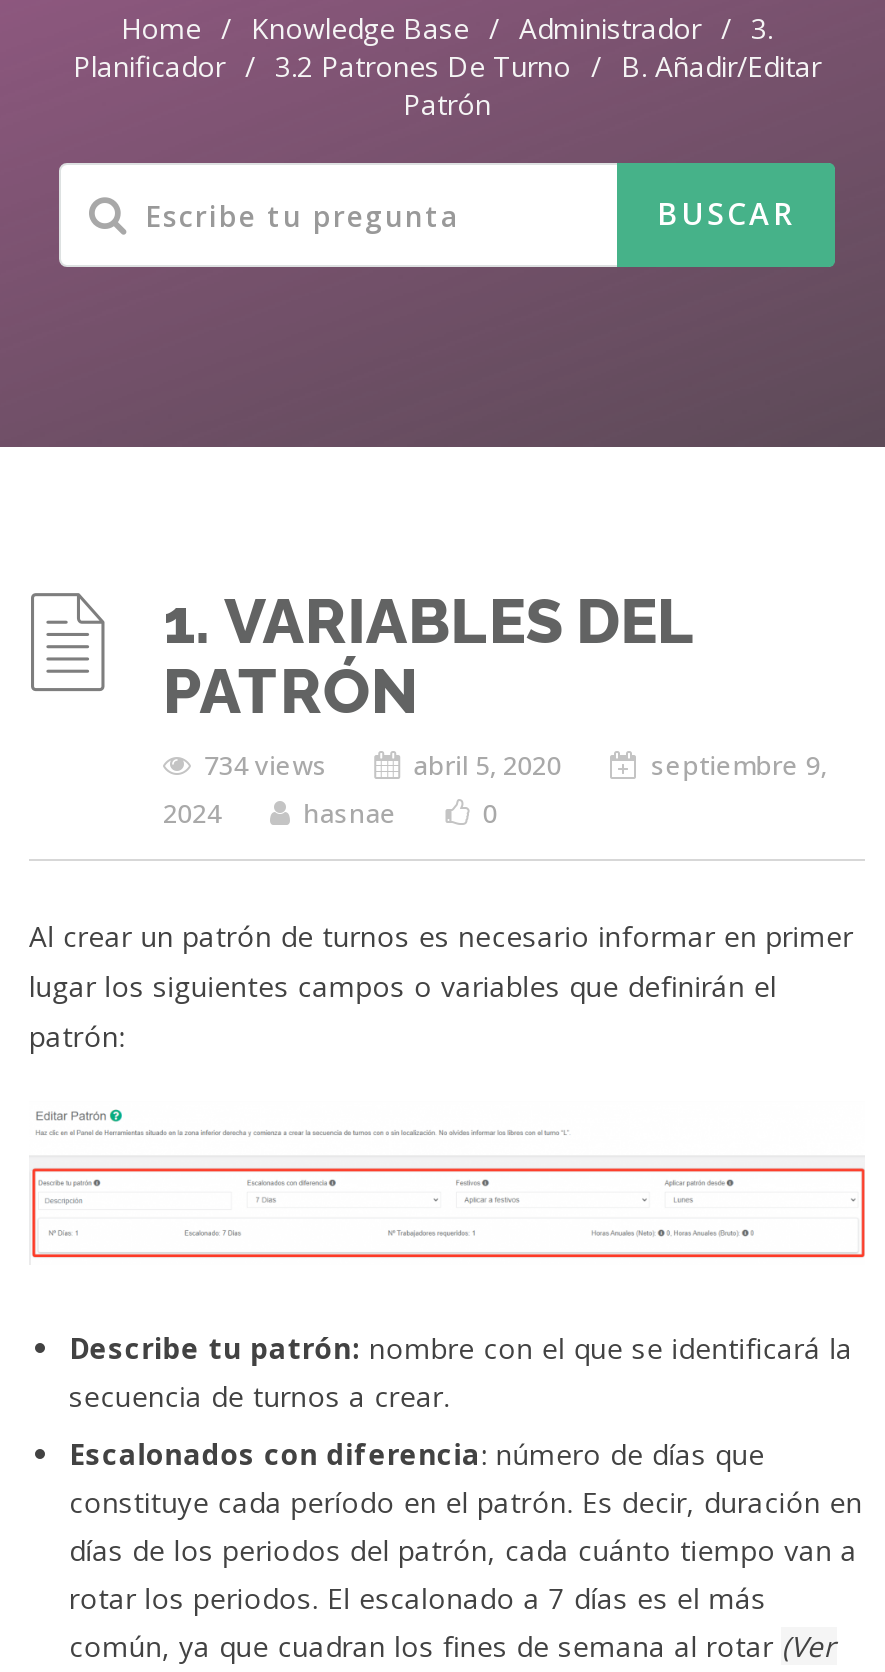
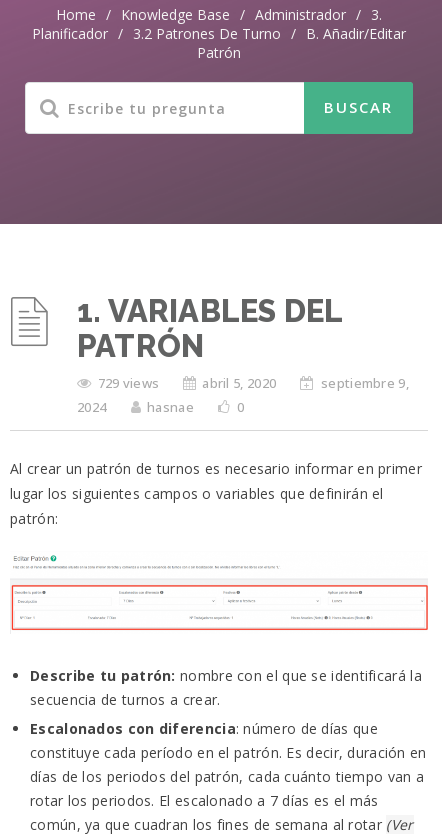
[204,747,334,783] 734 views -> [98,374,163,392] 729 views

